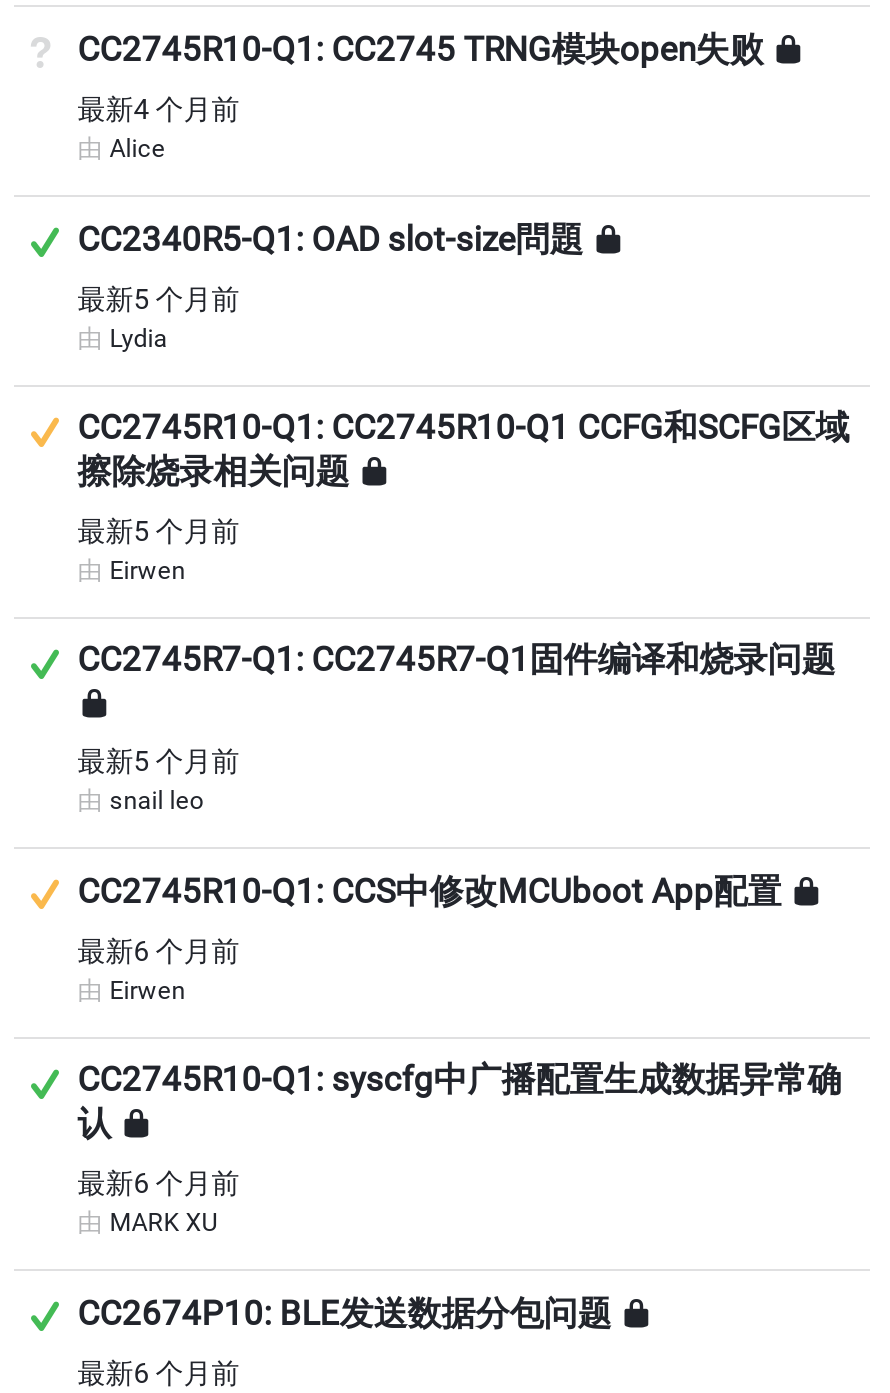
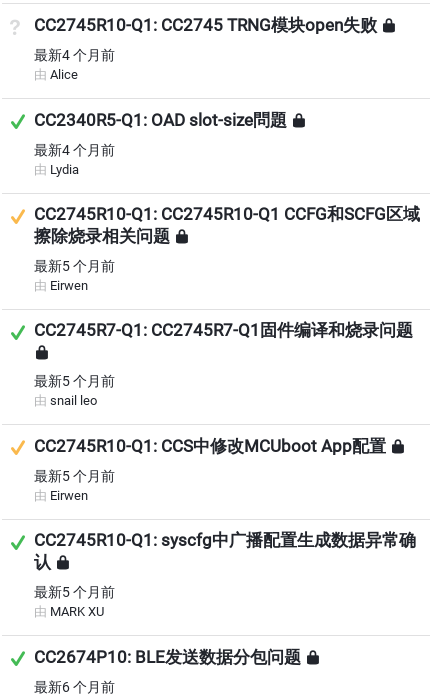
[78,283,240,315] 最新5 个月前 -> [34,142,115,158] 最新4 个月前
[78,935,240,967] 最新6 个月前 -> [34,468,115,484] 最新5 个月前
[78,1167,240,1199] 最新6 个月前 -> [34,584,115,600] 最新5 个月前

